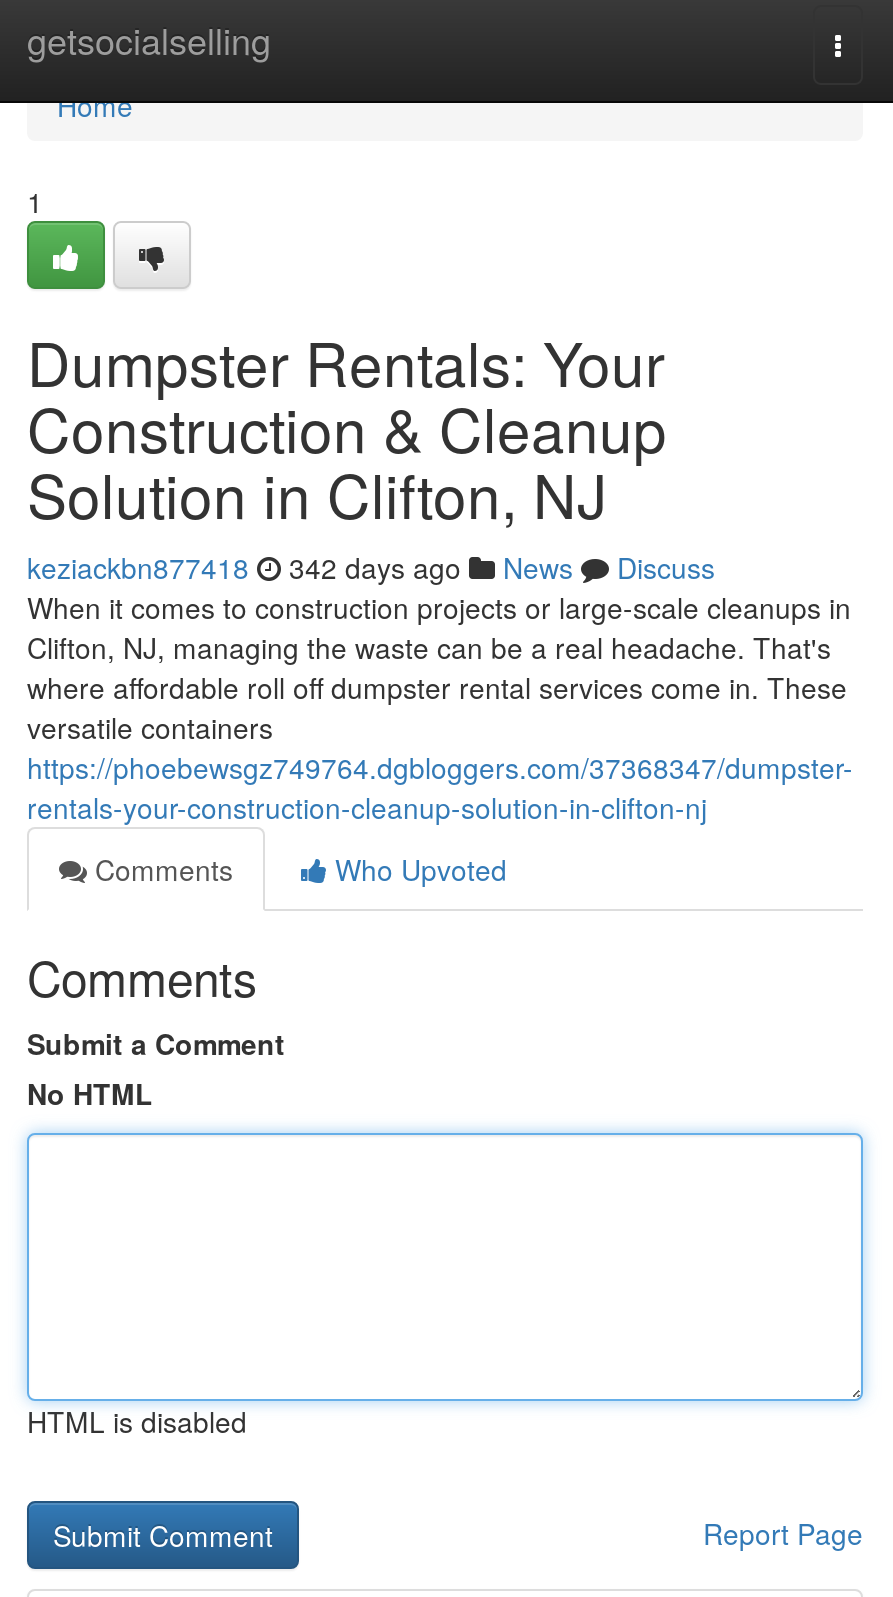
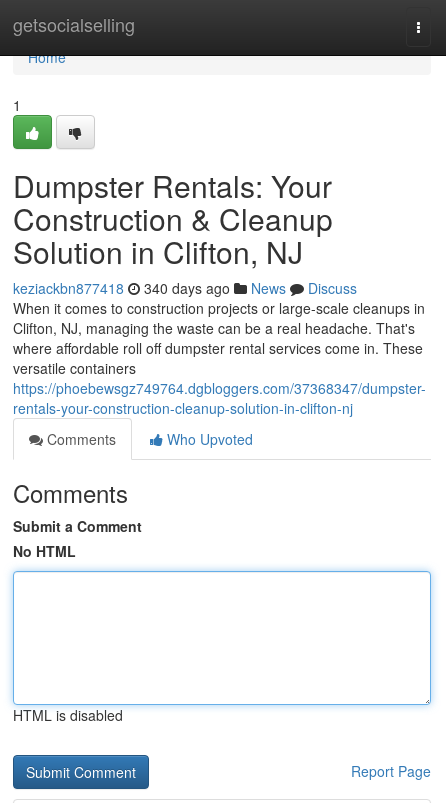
[27,547,715,587] keziackbn877418 342 days ago News Discuss -> [13,278,357,298] keziackbn877418 340 days ago News Discuss

